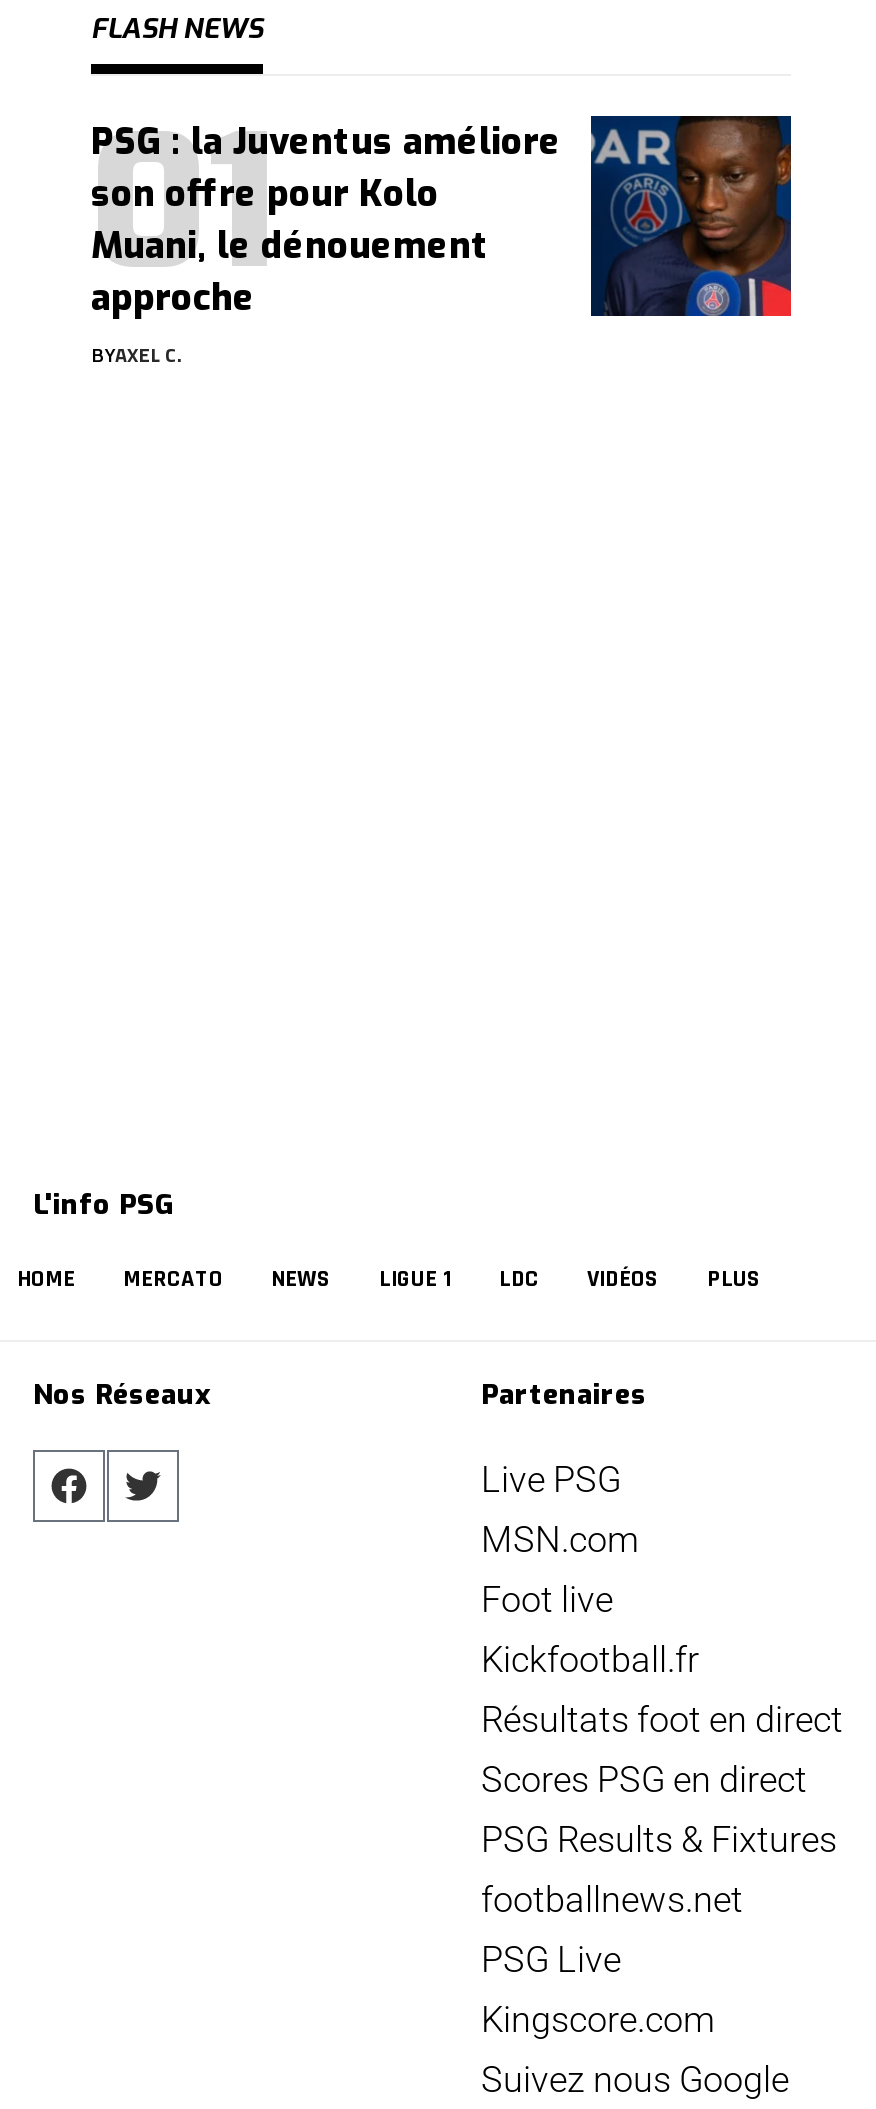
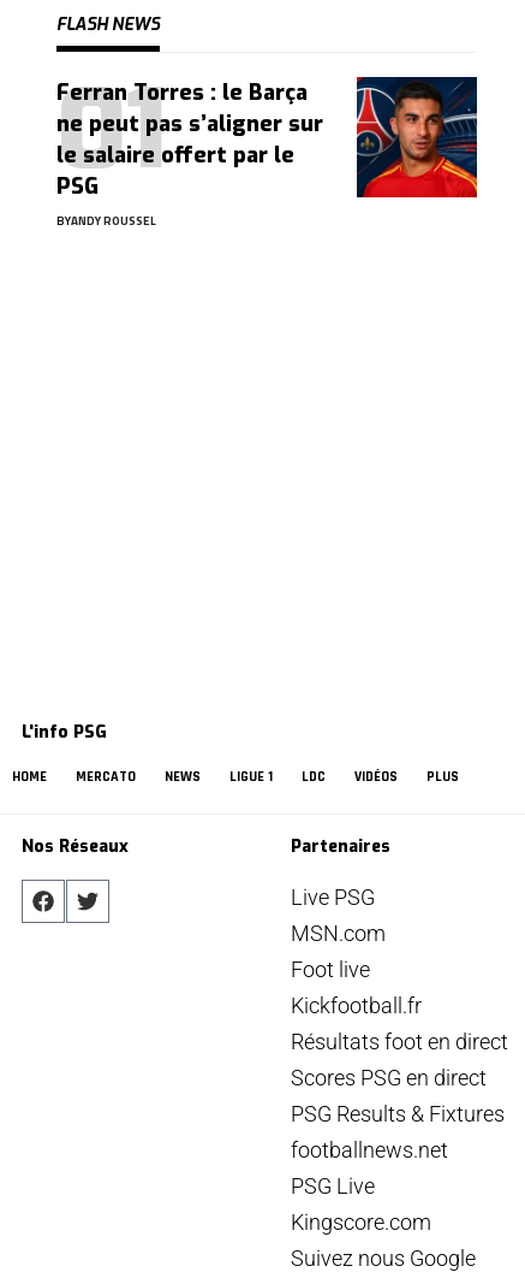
[91,114,793,370] [image] | PSG : la Juventus améliore | son offre pour Kolo | Muani, le dénouement | approche | BYAXEL C. -> [56,76,478,230] [image] | Ferran Torres : le Barça | ne peut pas s’aligner sur | le salaire offert par le | PSG | BYANDY ROUSSEL

